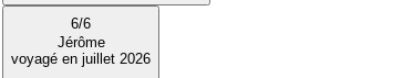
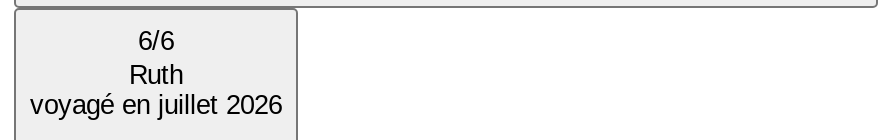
[57,34,105,50] Jérôme -> [129,60,183,90] Ruth

